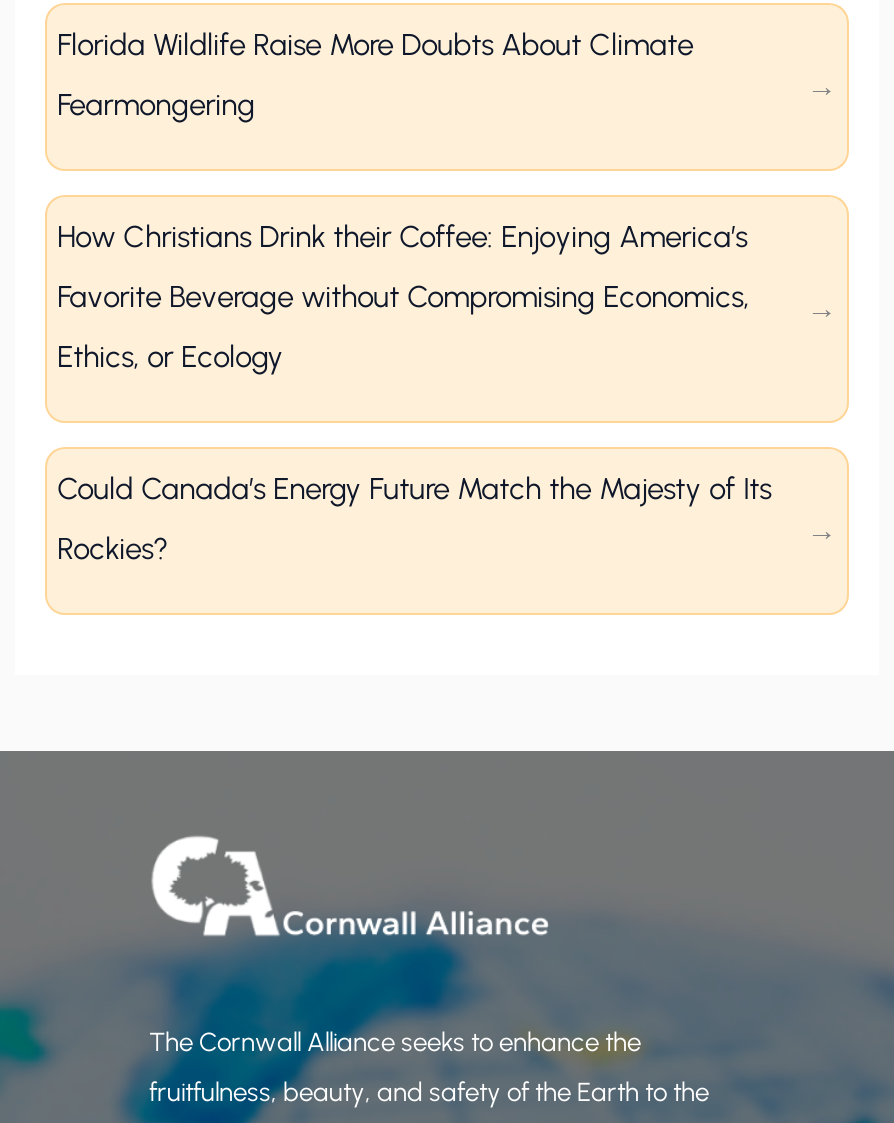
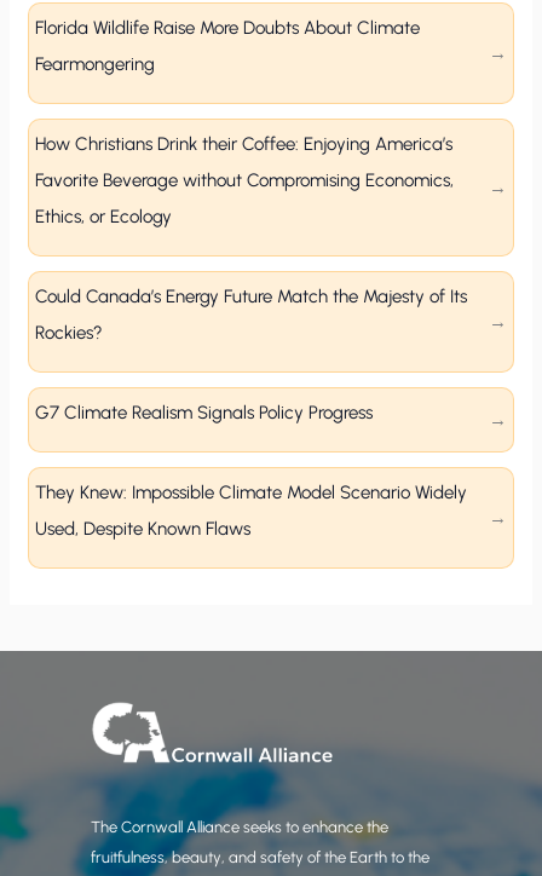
none -> [35,402,373,424] G7 Climate Realism Signals Policy Progress
none -> [35,482,467,540] They Knew: Impossible Climate Model Scenario Widely | Used, Despite Known Flaws

